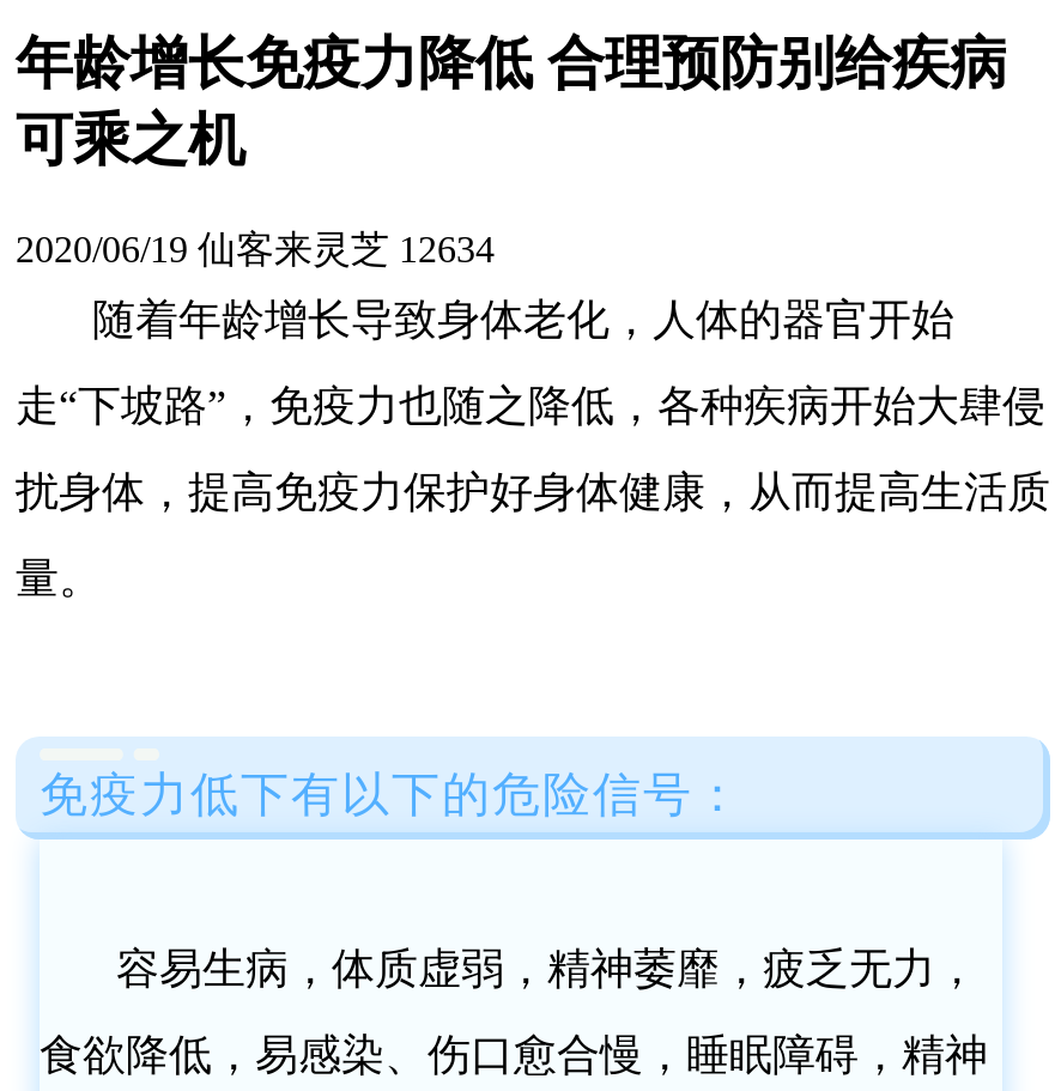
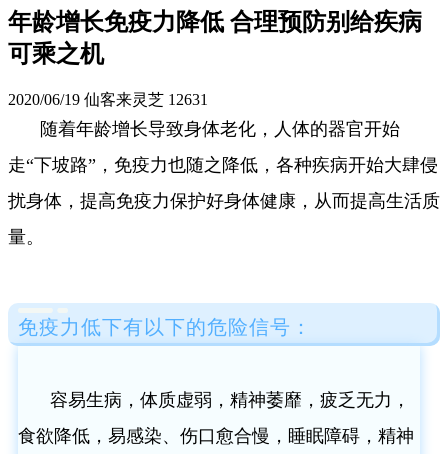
[16,230,495,270] 2020/06/19 仙客来灵芝 12634 -> [8,91,208,108] 2020/06/19 仙客来灵芝 12631

